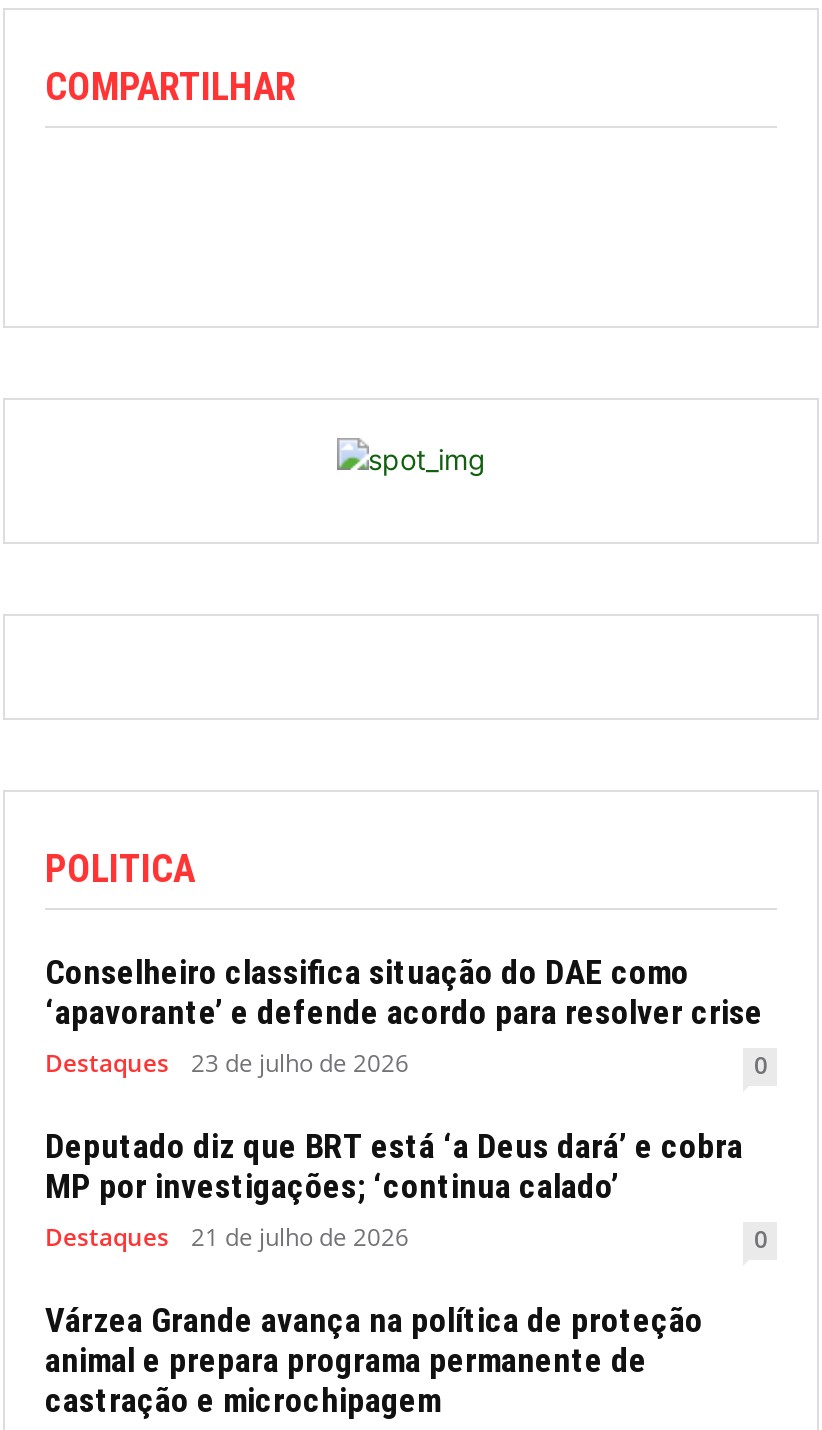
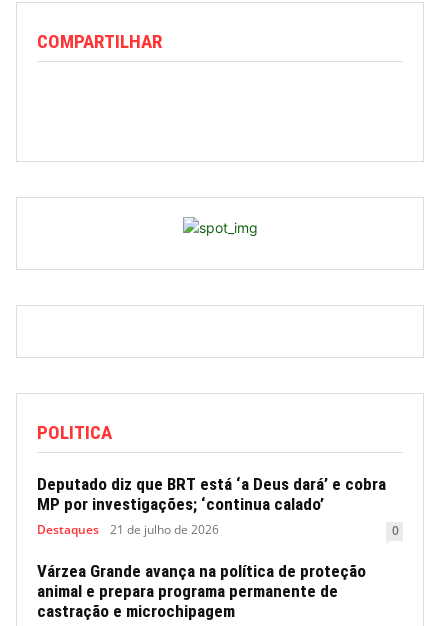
[45,953,768,1083] Conselheiro classifica situação do DAE como | ‘apavorante’ e defende acordo para resolver crise | Destaques | 23 de julho de 2026 | 0 -> none

